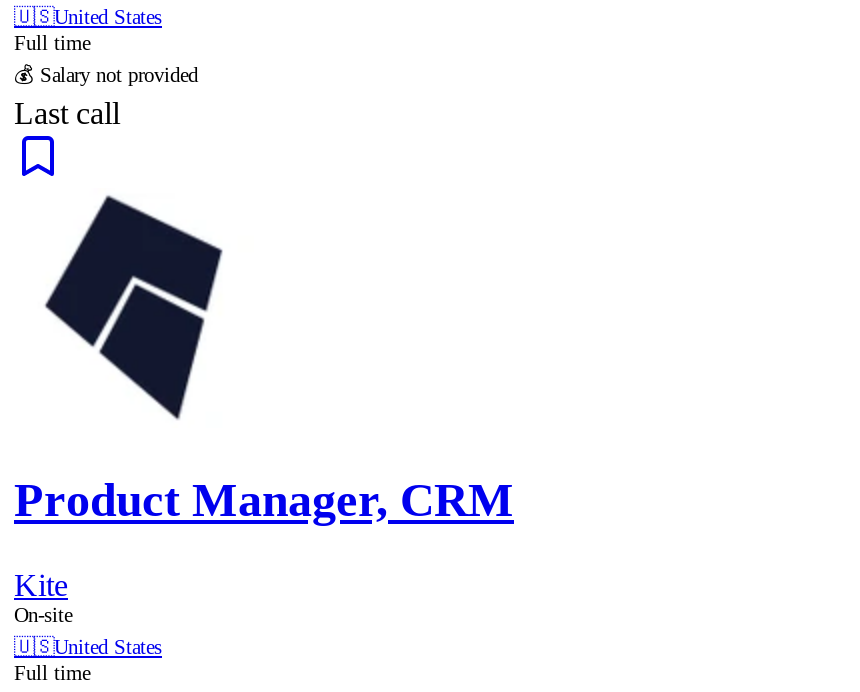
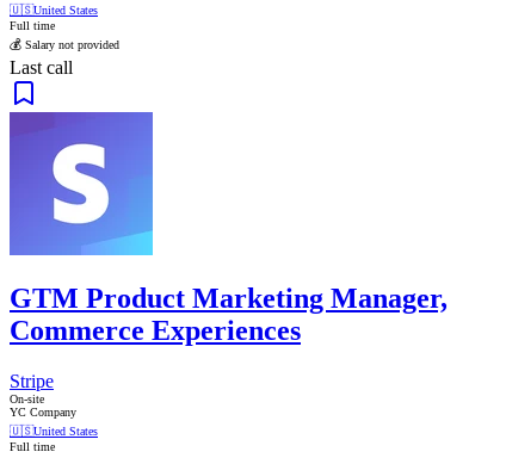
[14,188,514,527] [image] | Product Manager, CRM -> [8,111,448,346] [image] | GTM Product Marketing Manager, | Commerce Experiences
[14,569,68,603] Kite -> [10,371,54,392] Stripe
none -> [10,406,76,419] YC Company

